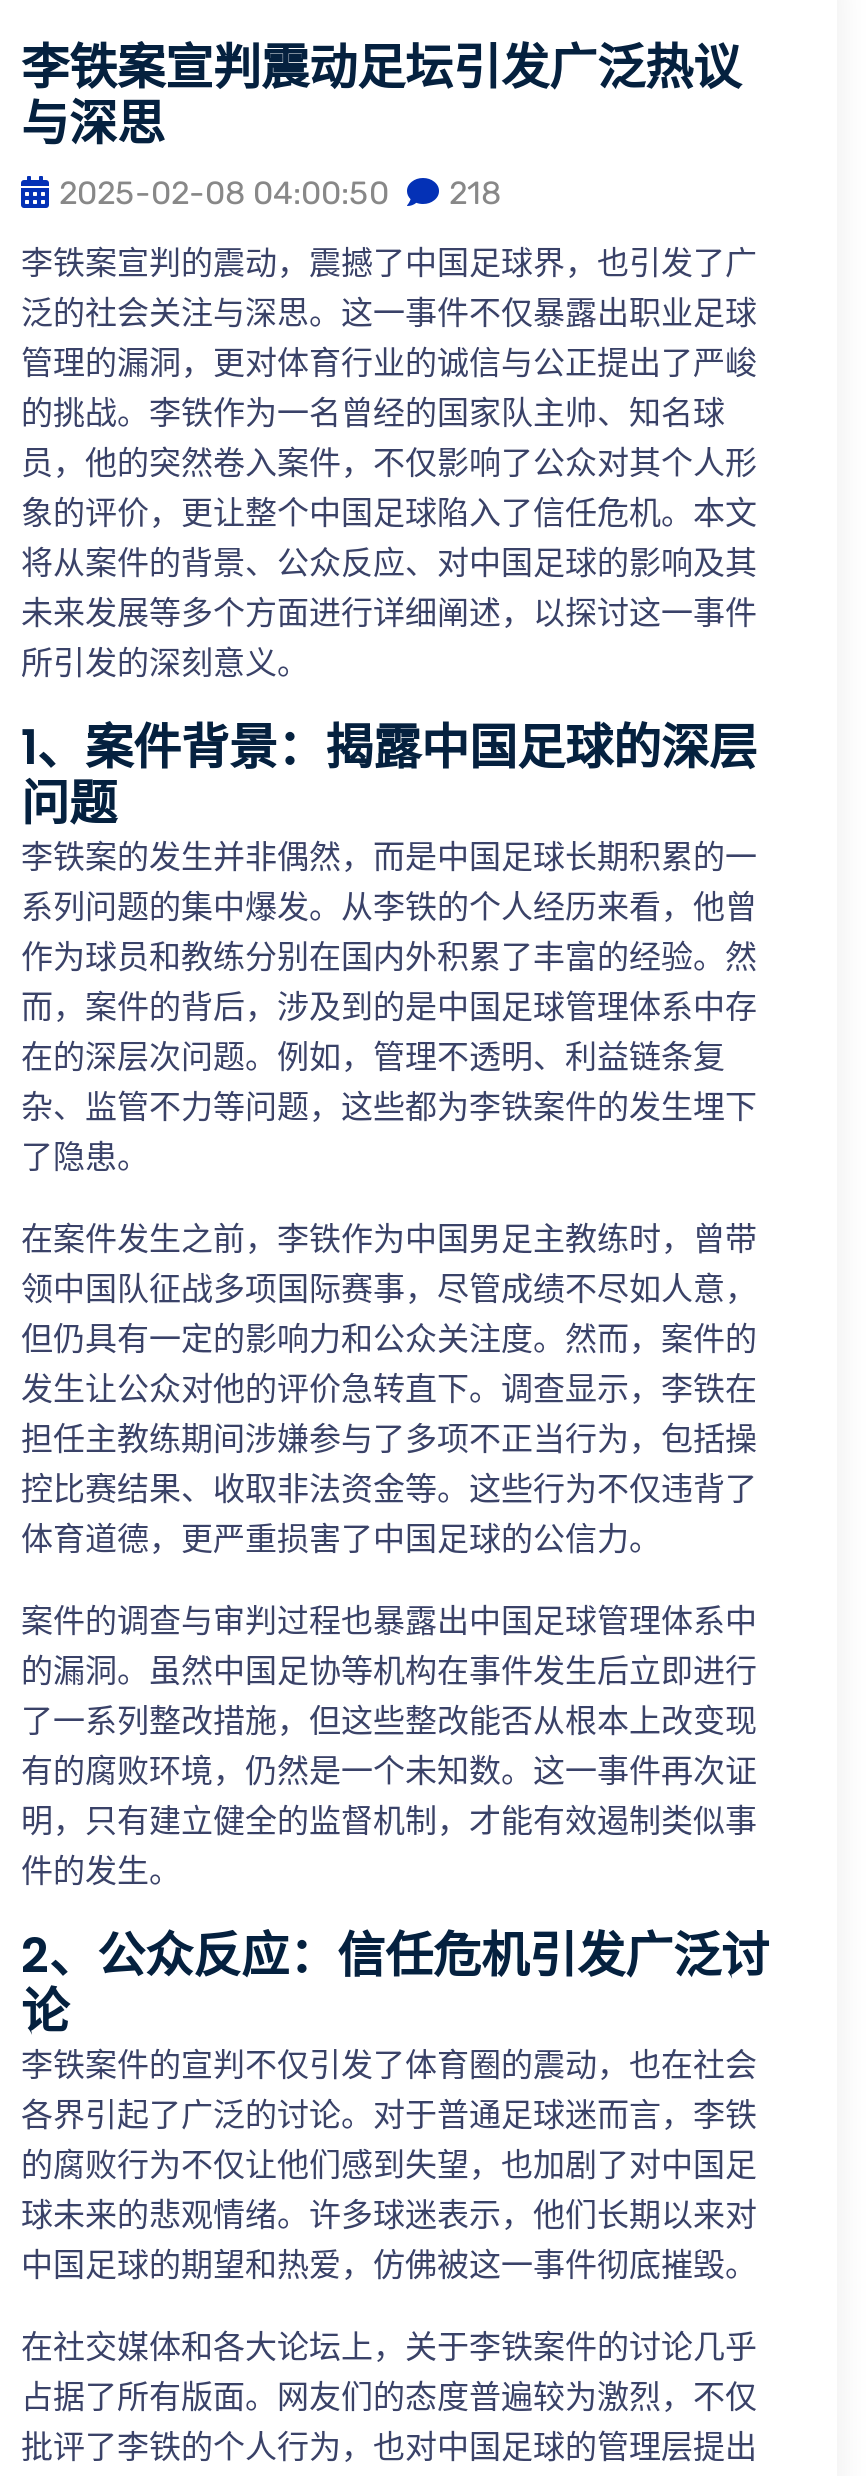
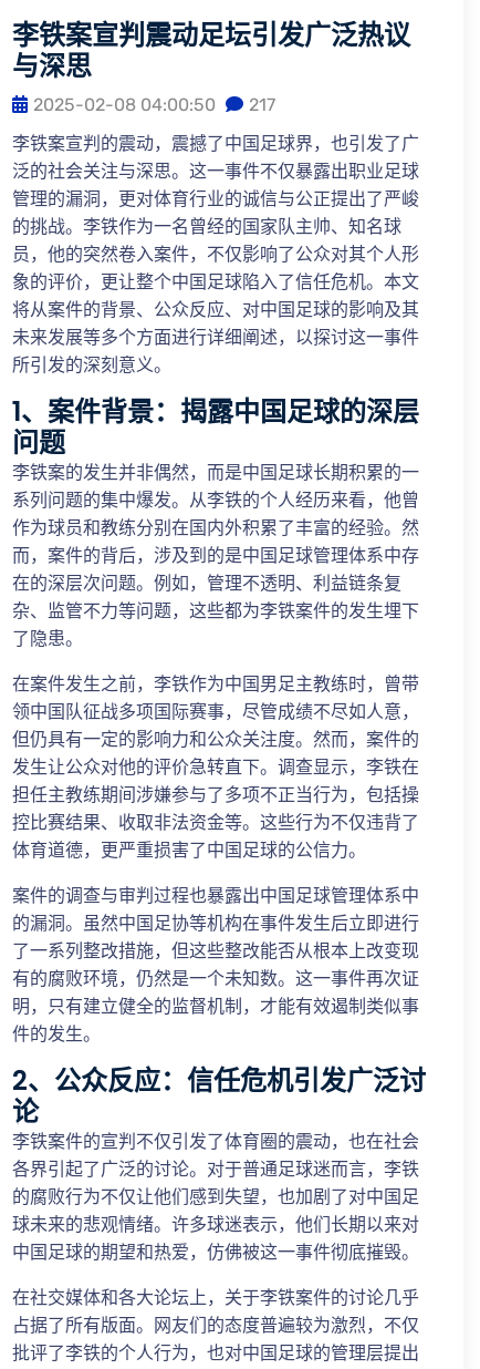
[59,175,501,213] 2025-02-08 04:00:50 218 -> [33,95,275,116] 2025-02-08 04:00:50 217

